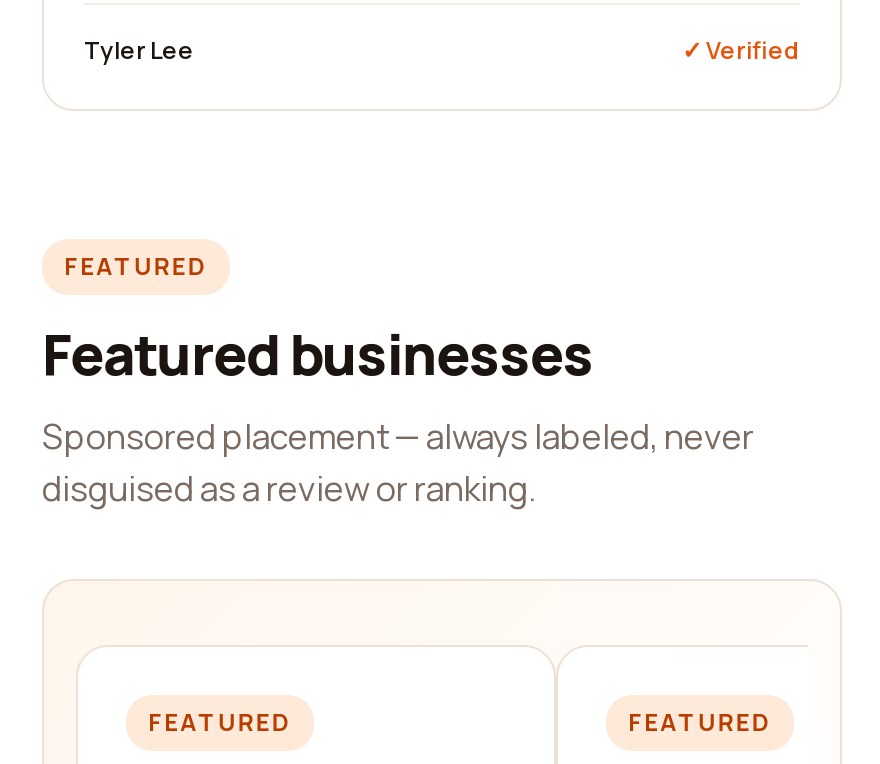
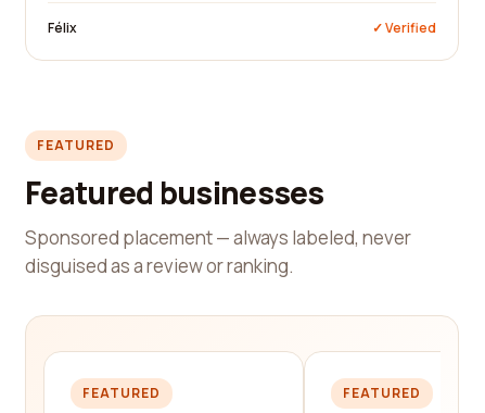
[84,33,194,67] Tyler Lee -> [48,18,77,37] Félix

